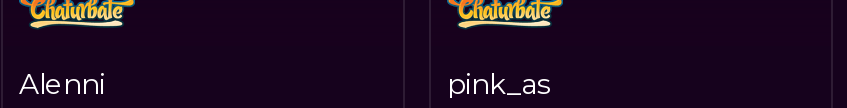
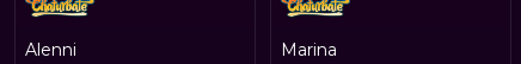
[447,66,551,102] pink_as -> [281,39,337,60] Marina

